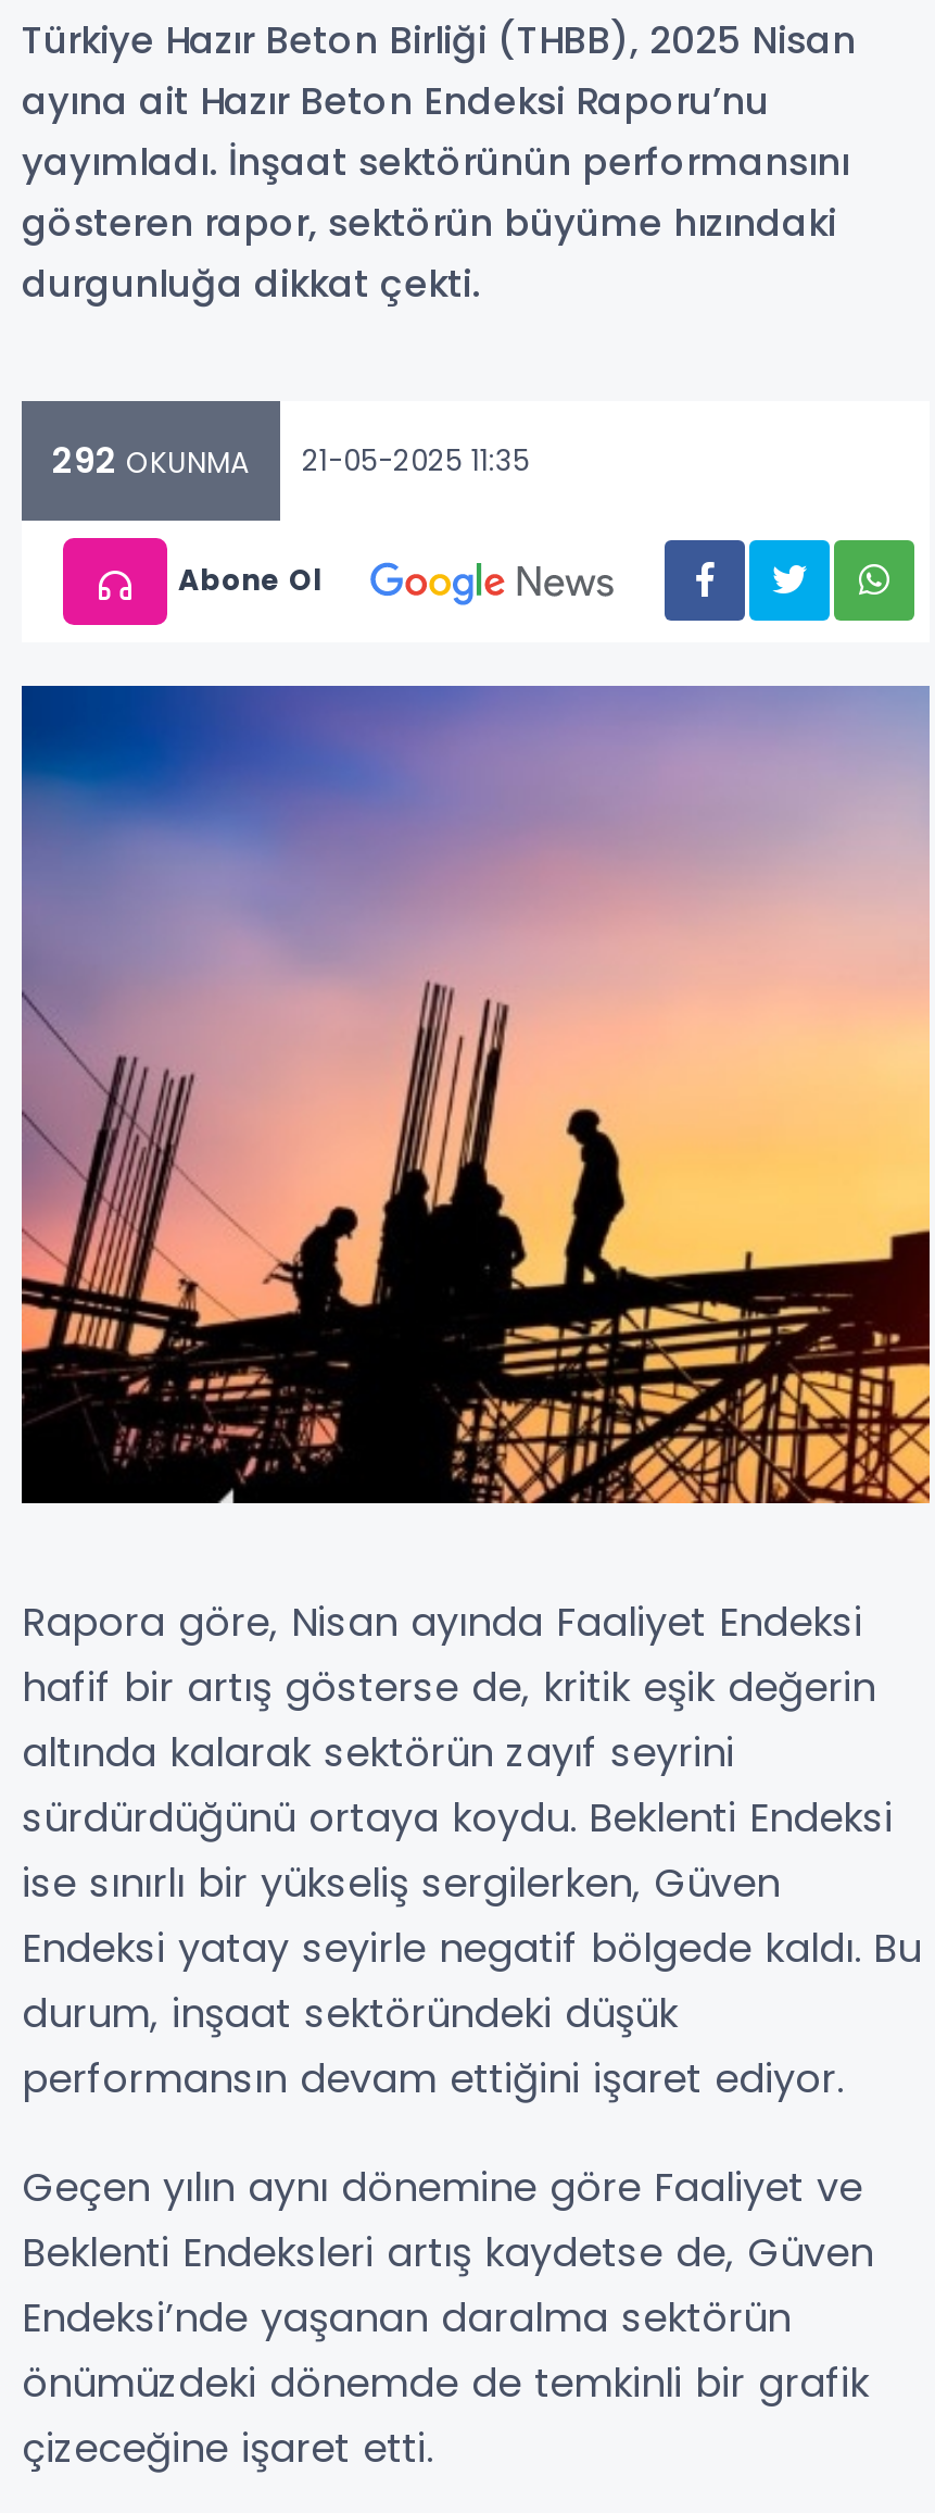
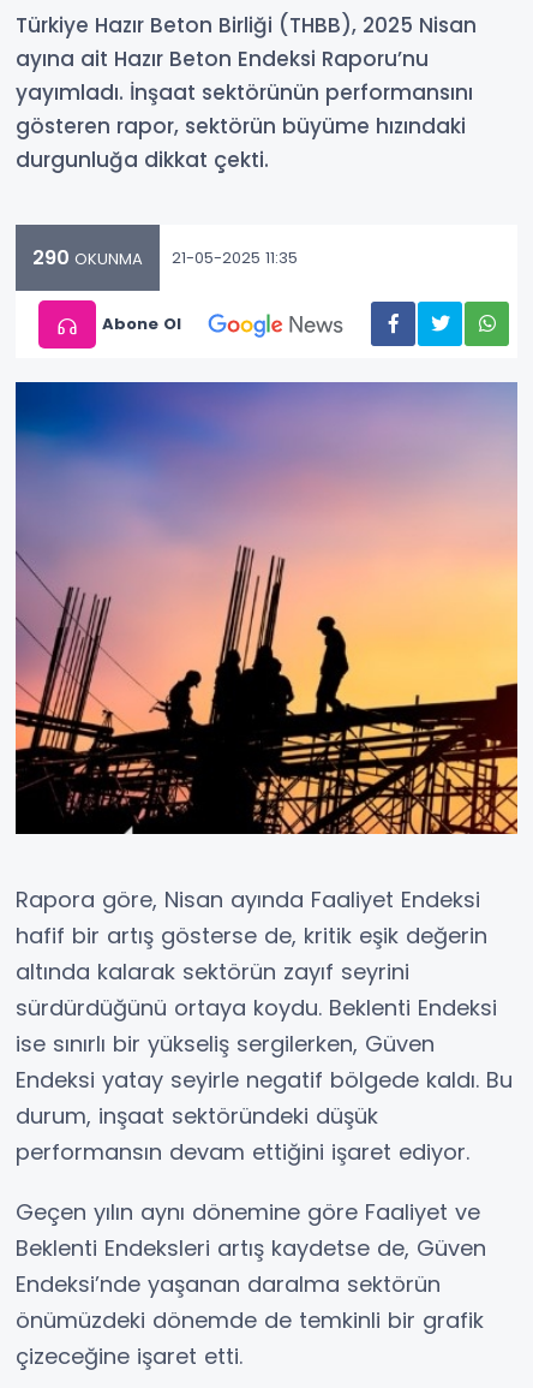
[52,436,530,486] 292 OKUNMA 21-05-2025 11:35 -> [32,244,298,272] 290 OKUNMA 21-05-2025 11:35

